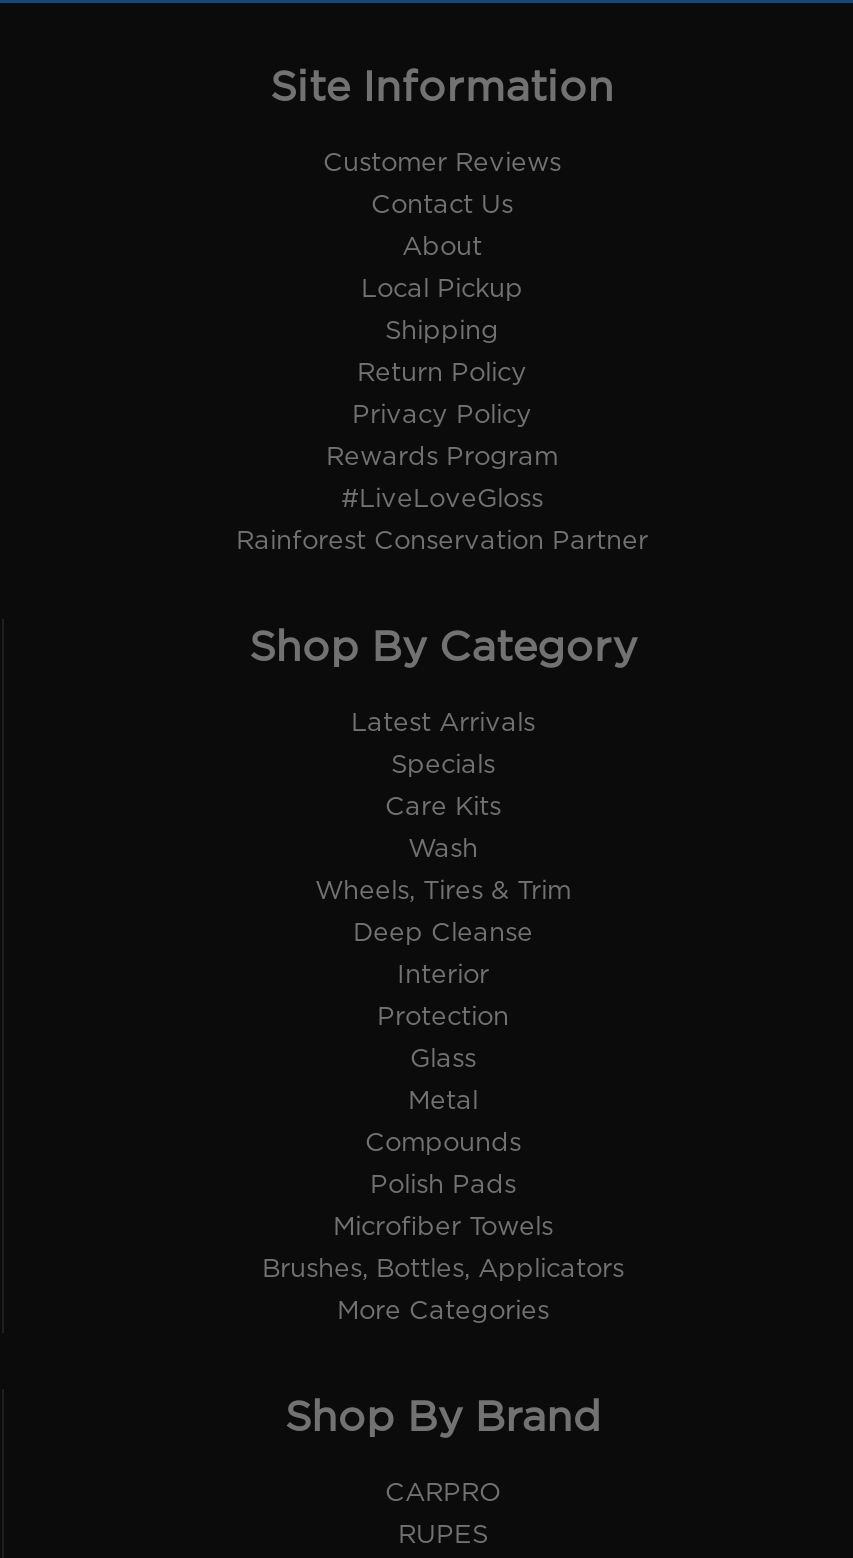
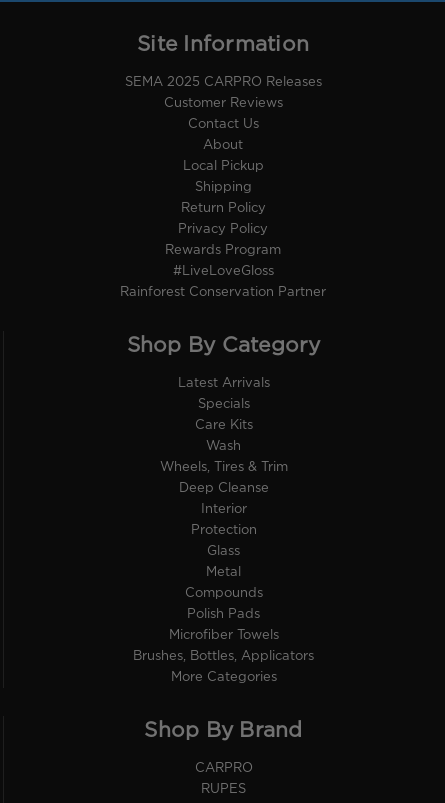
none -> [124,77,321,88] SEMA 2025 CARPRO Releases

